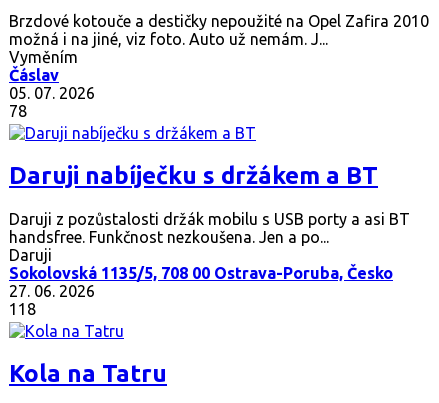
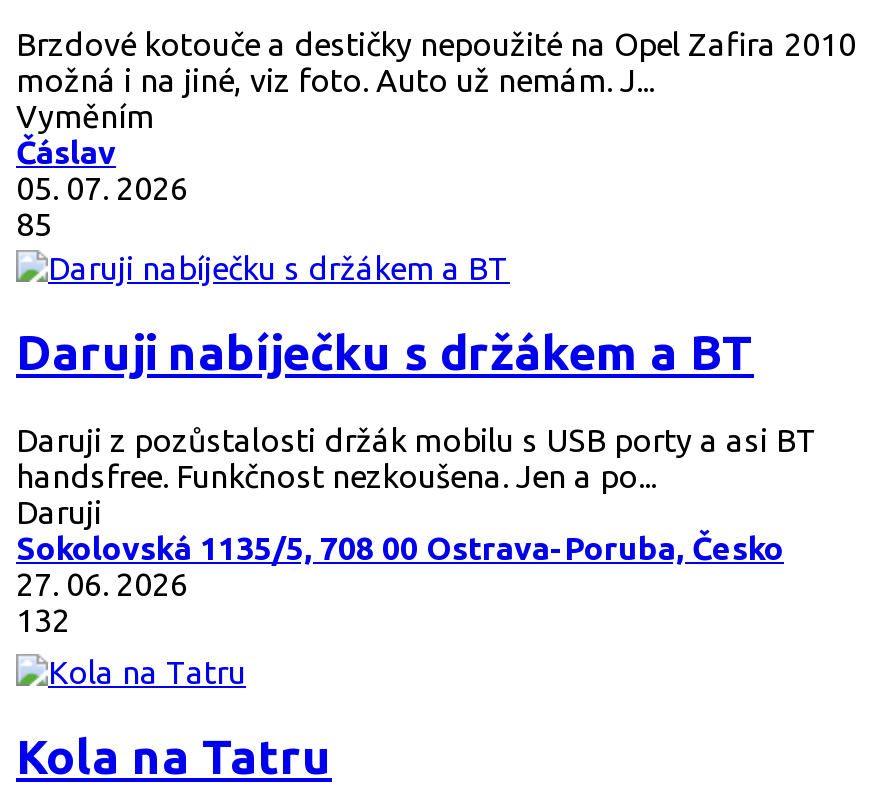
[9,102,27,120] 78 -> [16,206,52,242] 85
[9,300,36,318] 118 -> [16,602,70,638] 132

